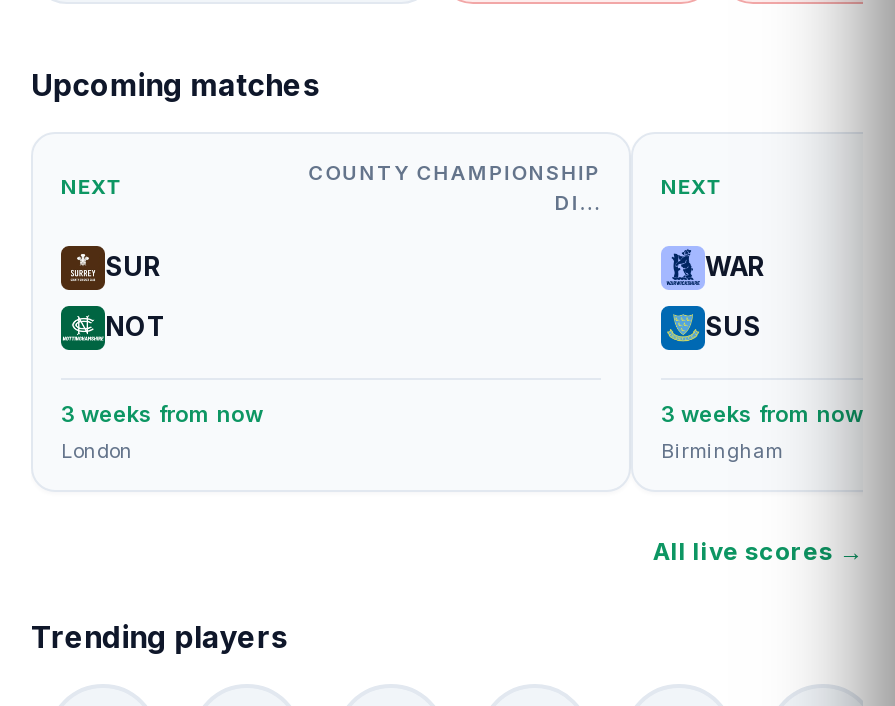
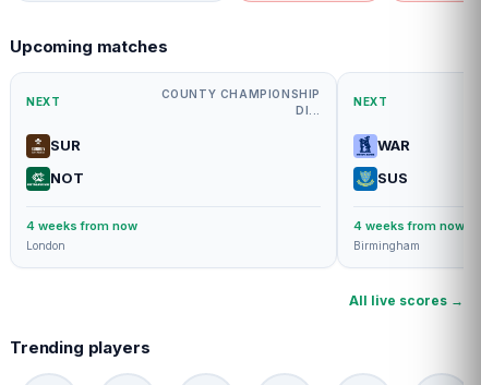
[61,400,263,428] 3 weeks from now -> [26,218,137,233] 4 weeks from now
[661,400,863,428] 3 weeks from now -> [353,218,465,233] 4 weeks from now

